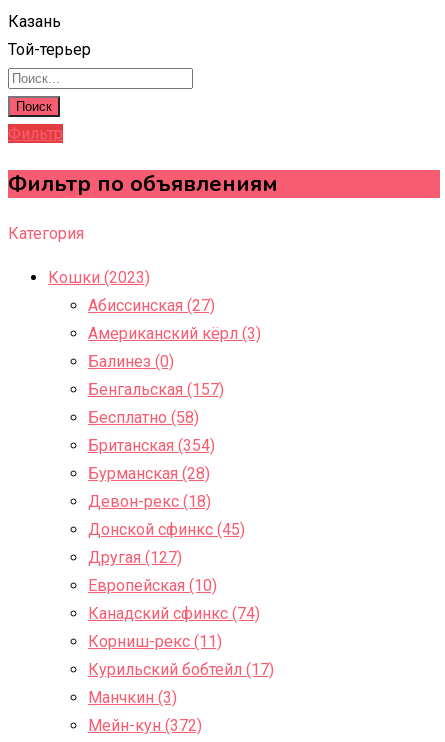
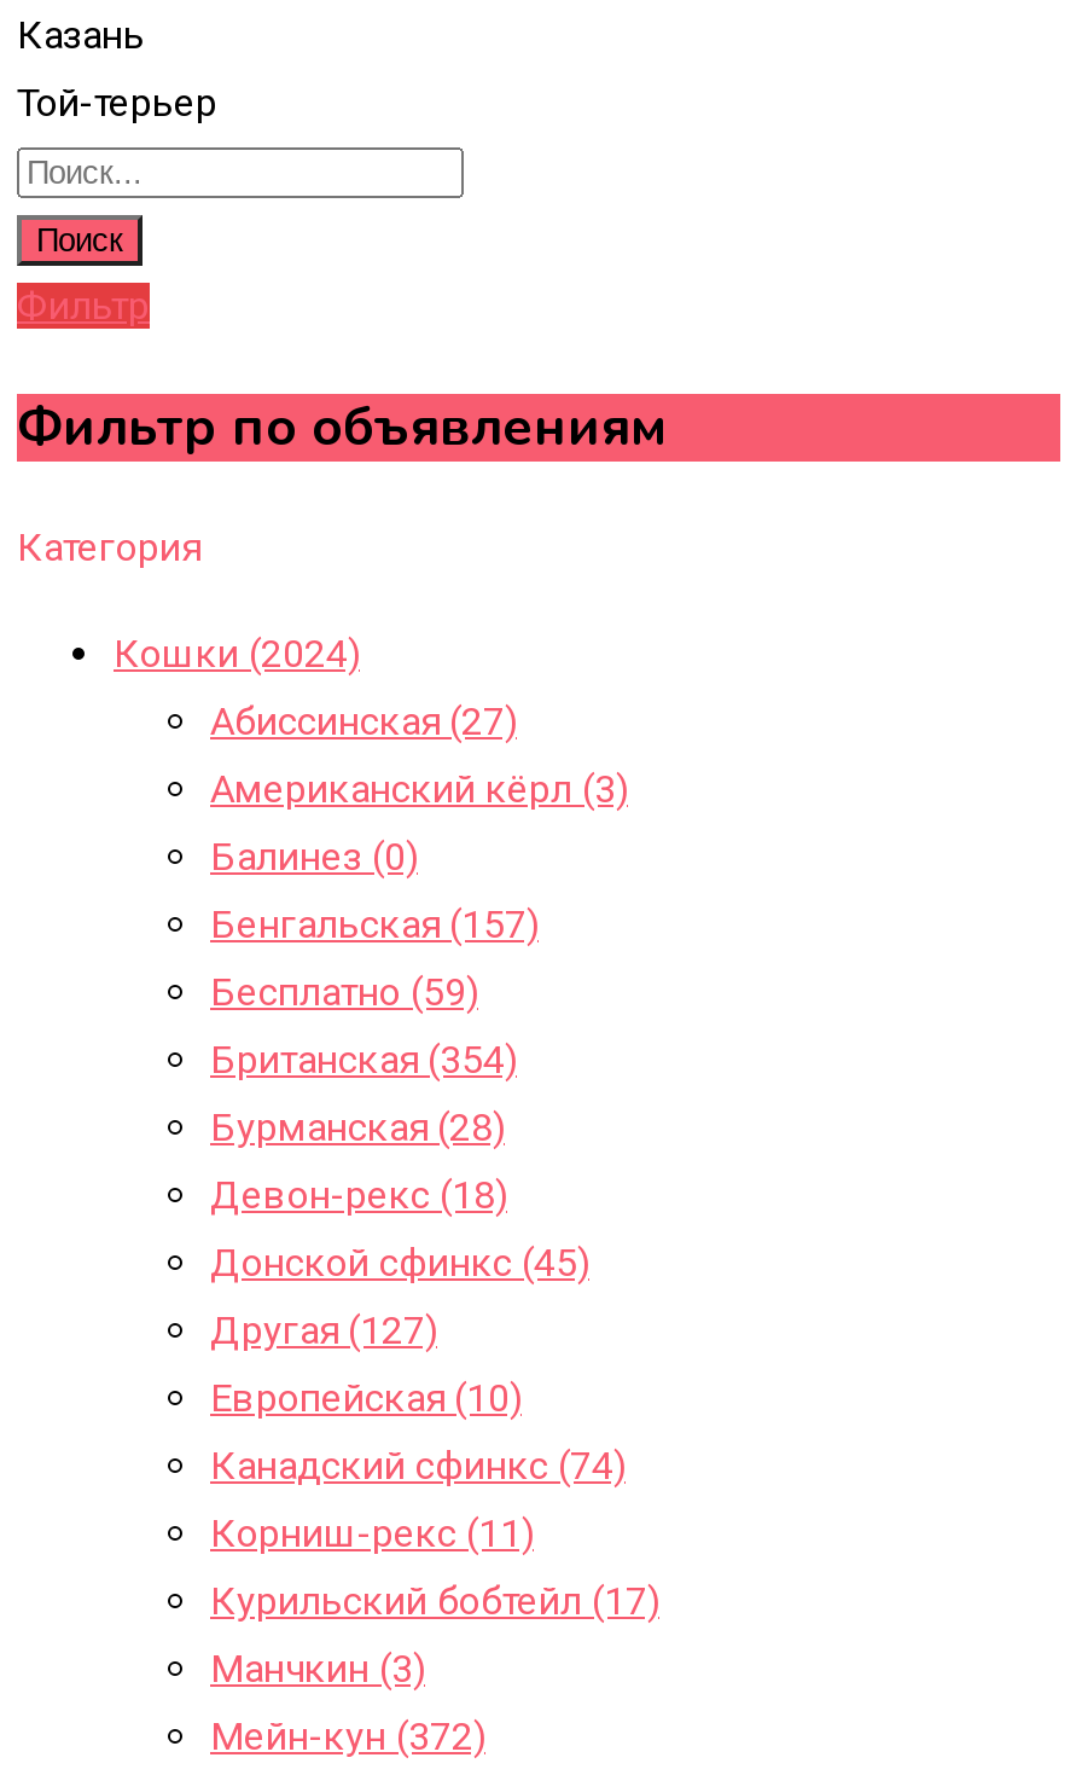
[48,268,150,287] Кошки (2023) -> [114,631,360,677] Кошки (2024)
[88,408,199,427] Бесплатно (58) -> [210,970,478,1015] Бесплатно (59)

